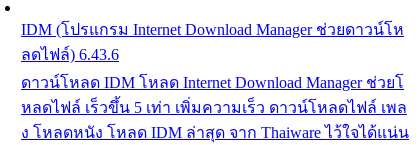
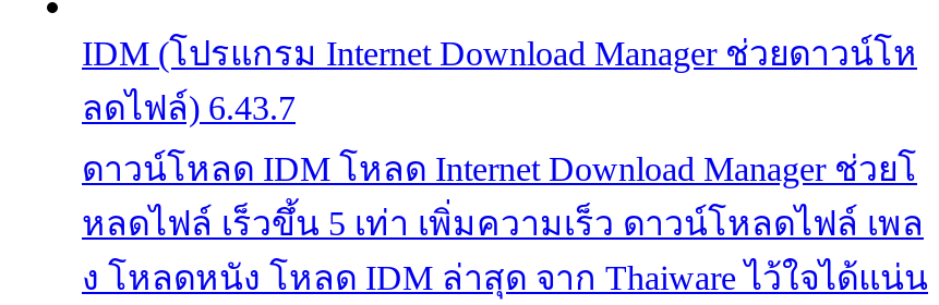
[21,46,119,63] ลดไฟล์) 6.43.6 -> [82,89,296,126] ลดไฟล์) 6.43.7

